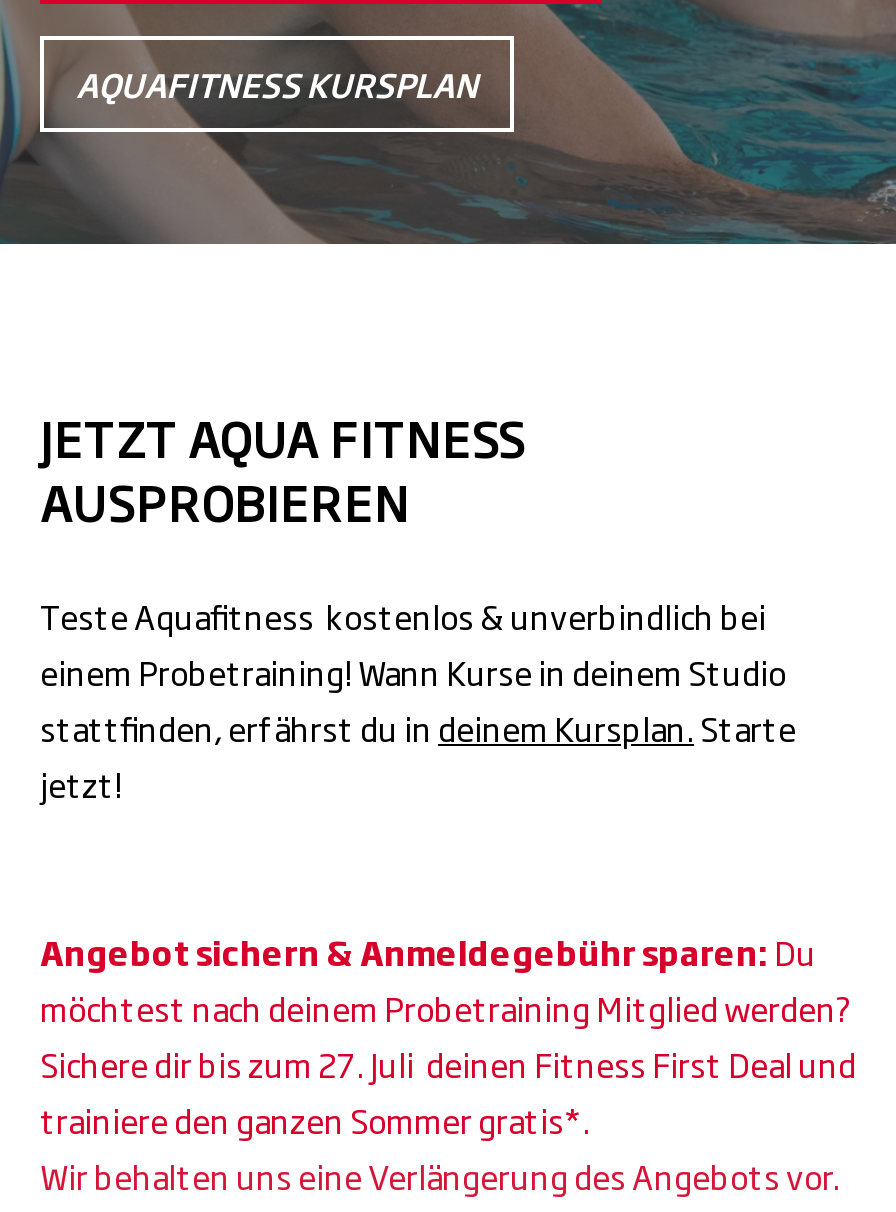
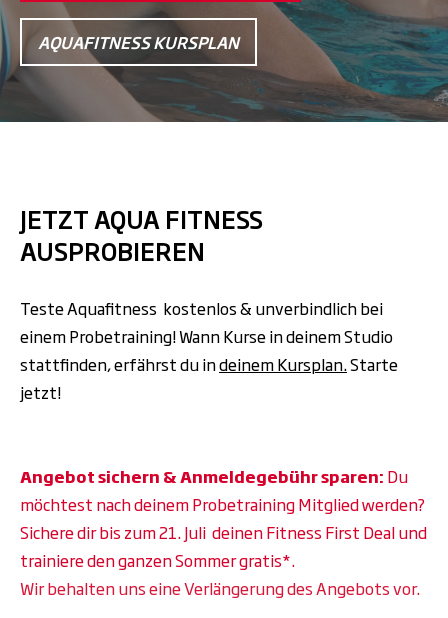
[40,1040,856,1088] Sichere dir bis zum 27. Juli deinen Fitness First Deal und -> [20,520,427,544] Sichere dir bis zum 21. Juli deinen Fitness First Deal und

